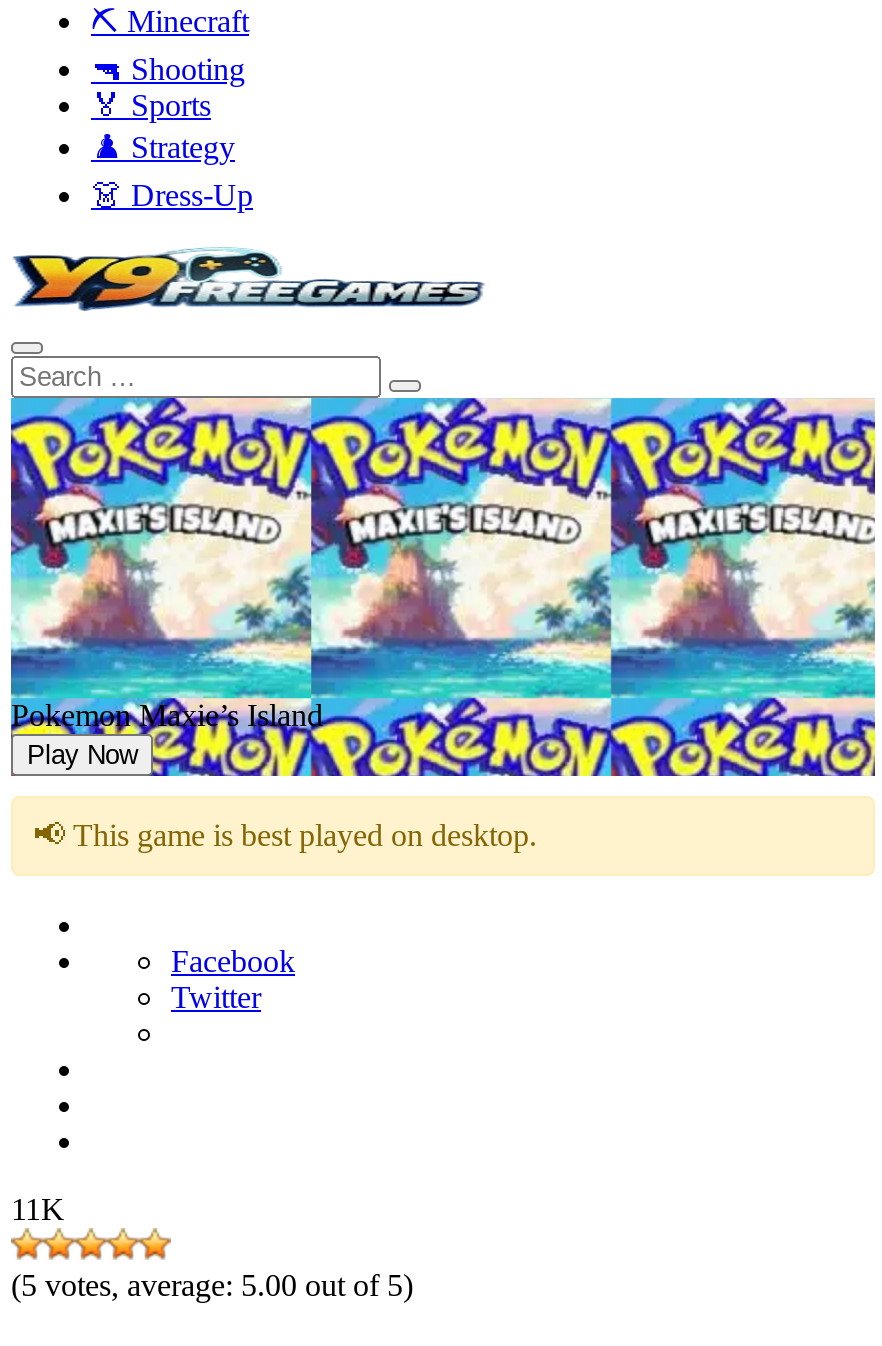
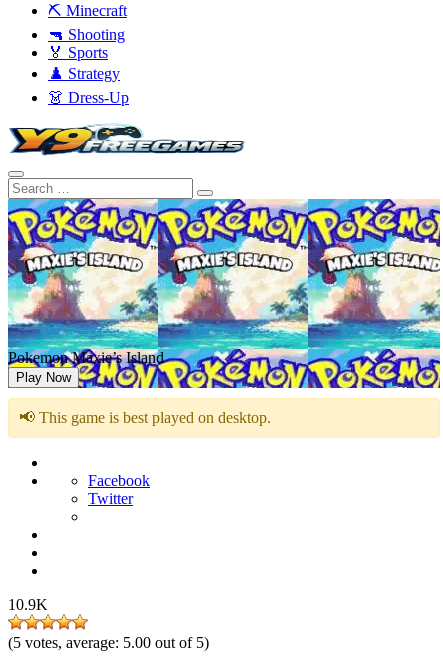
[11,1192,65,1226] 11K -> [8,596,48,613] 10.9K

